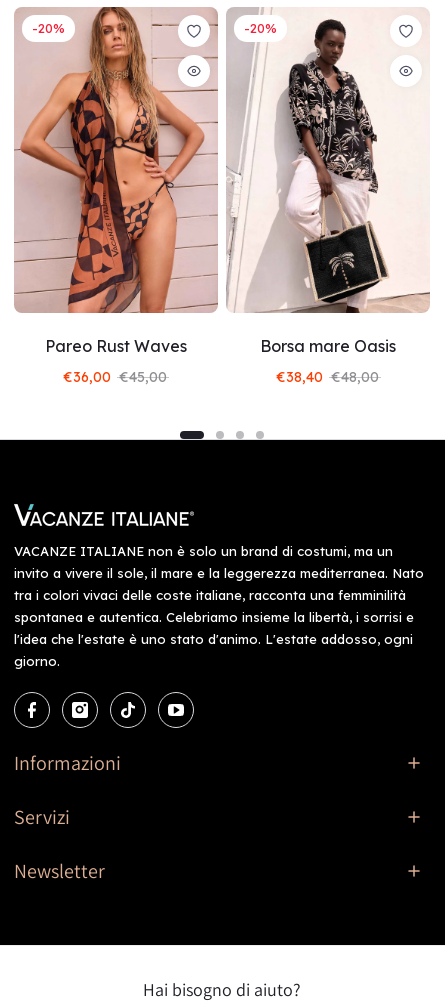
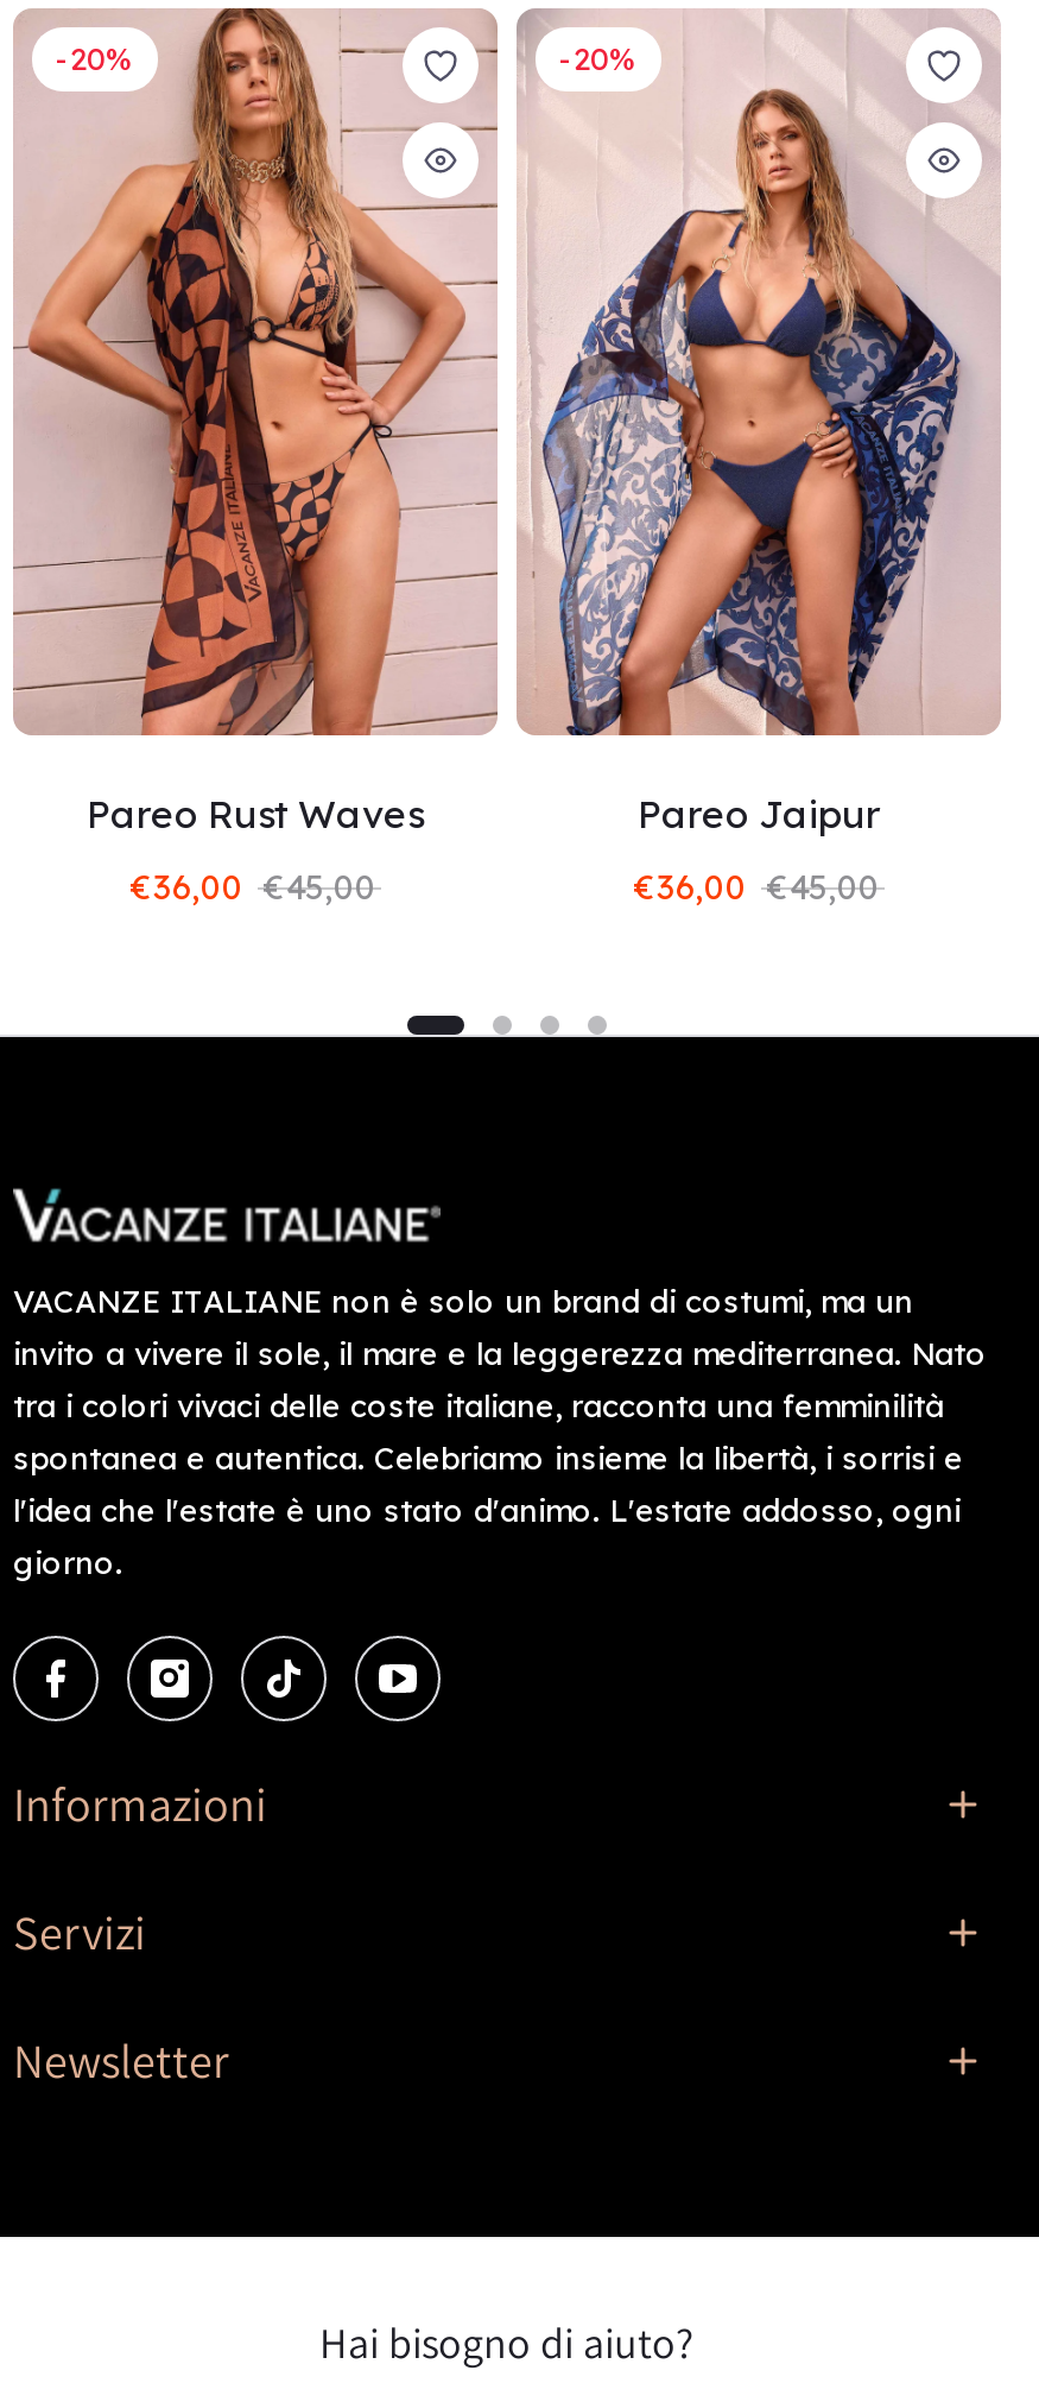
[227,9,429,356] [image] | Borsa mare Oasis -> [519,11,1001,838] [image] | Pareo Jaipur
[275,368,378,386] €38,40 €48,00 -> [633,866,880,909] €36,00 €45,00

